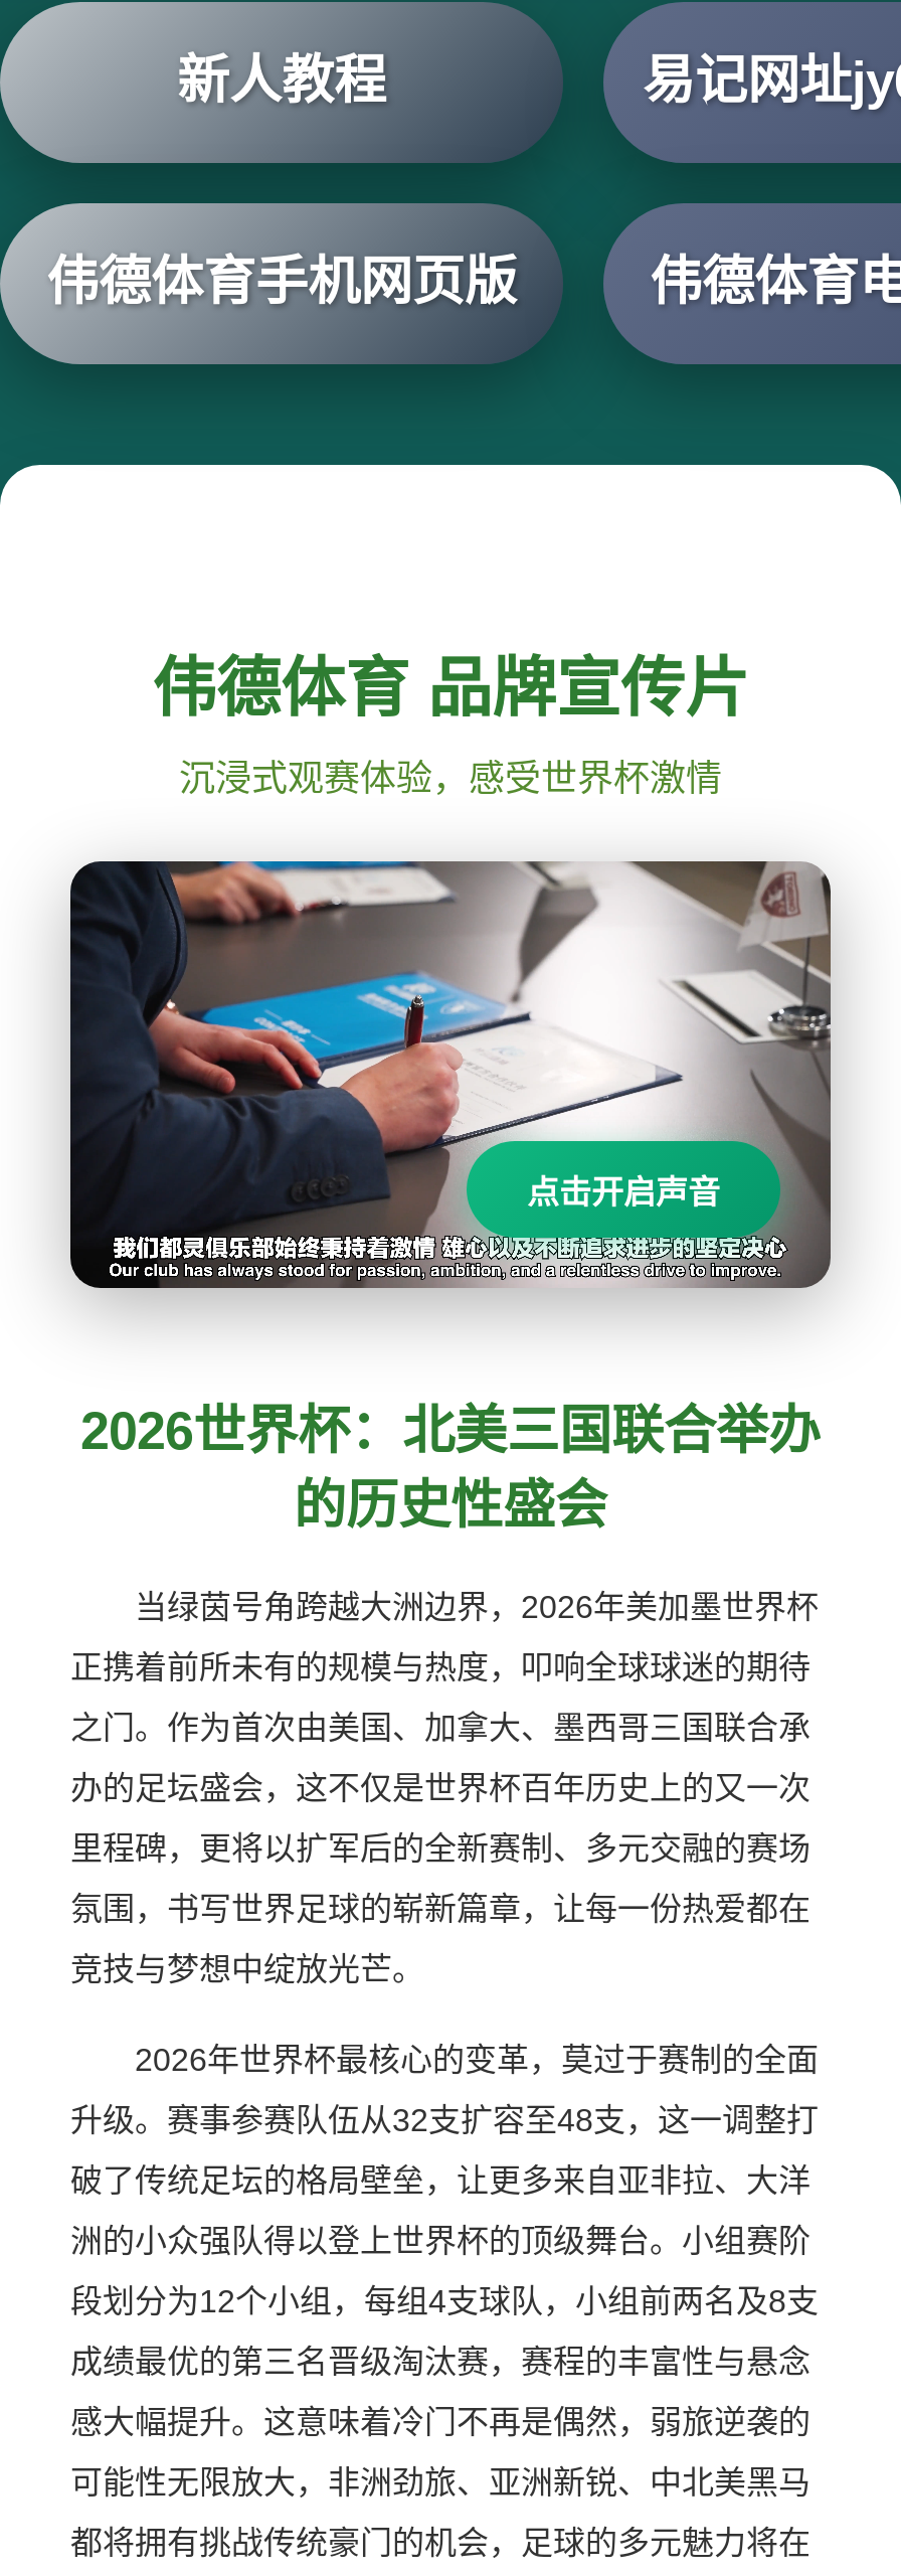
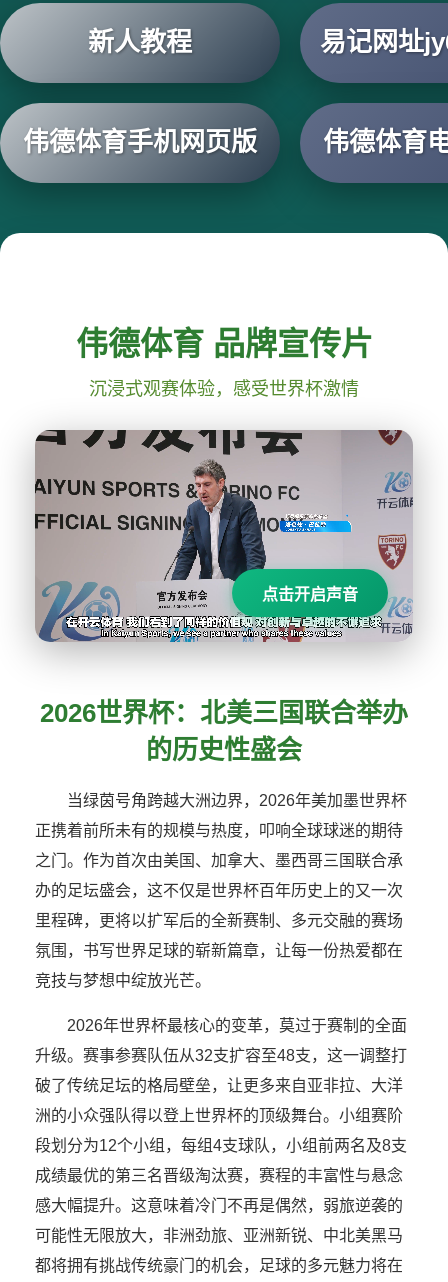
[70,859,833,1290] [image] -> [35,429,413,643] [image]

